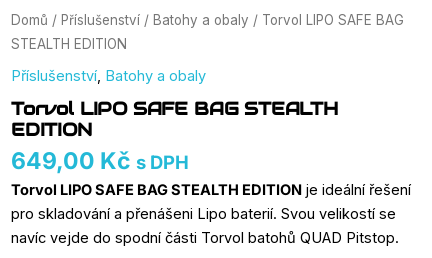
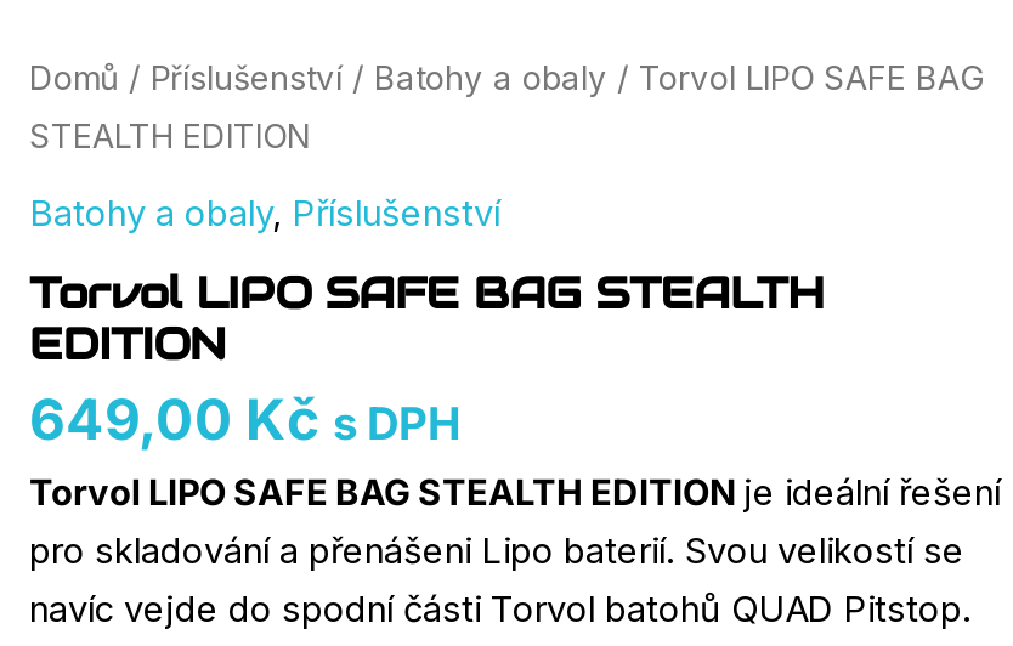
[11,67,206,85] Příslušenství, Batohy a obaly -> [29,192,500,236] Batohy a obaly, Příslušenství

